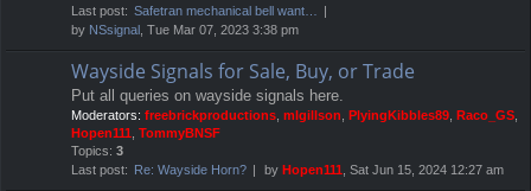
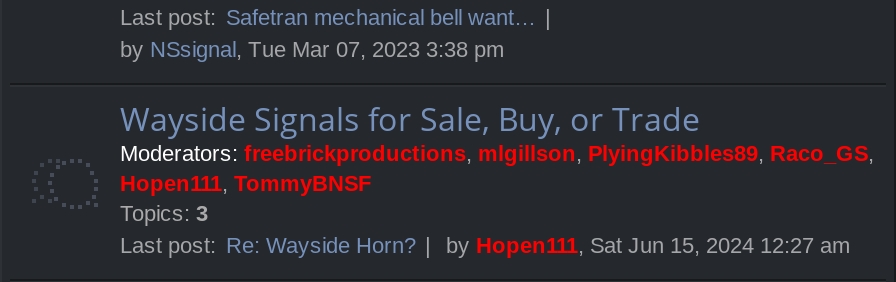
[71,87,344,104] Put all queries on wayside signals here. -> none

